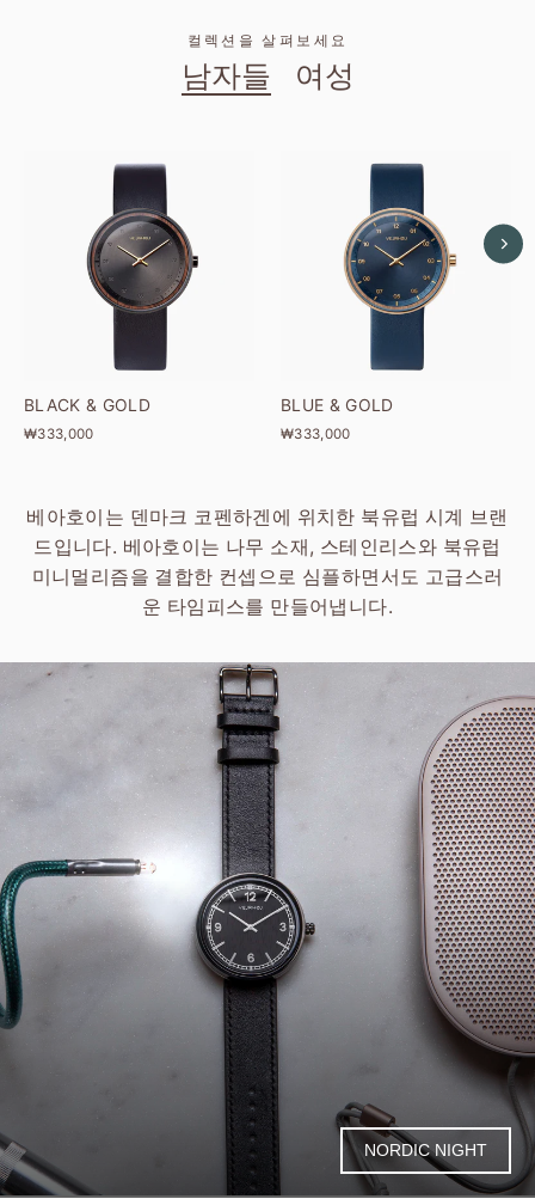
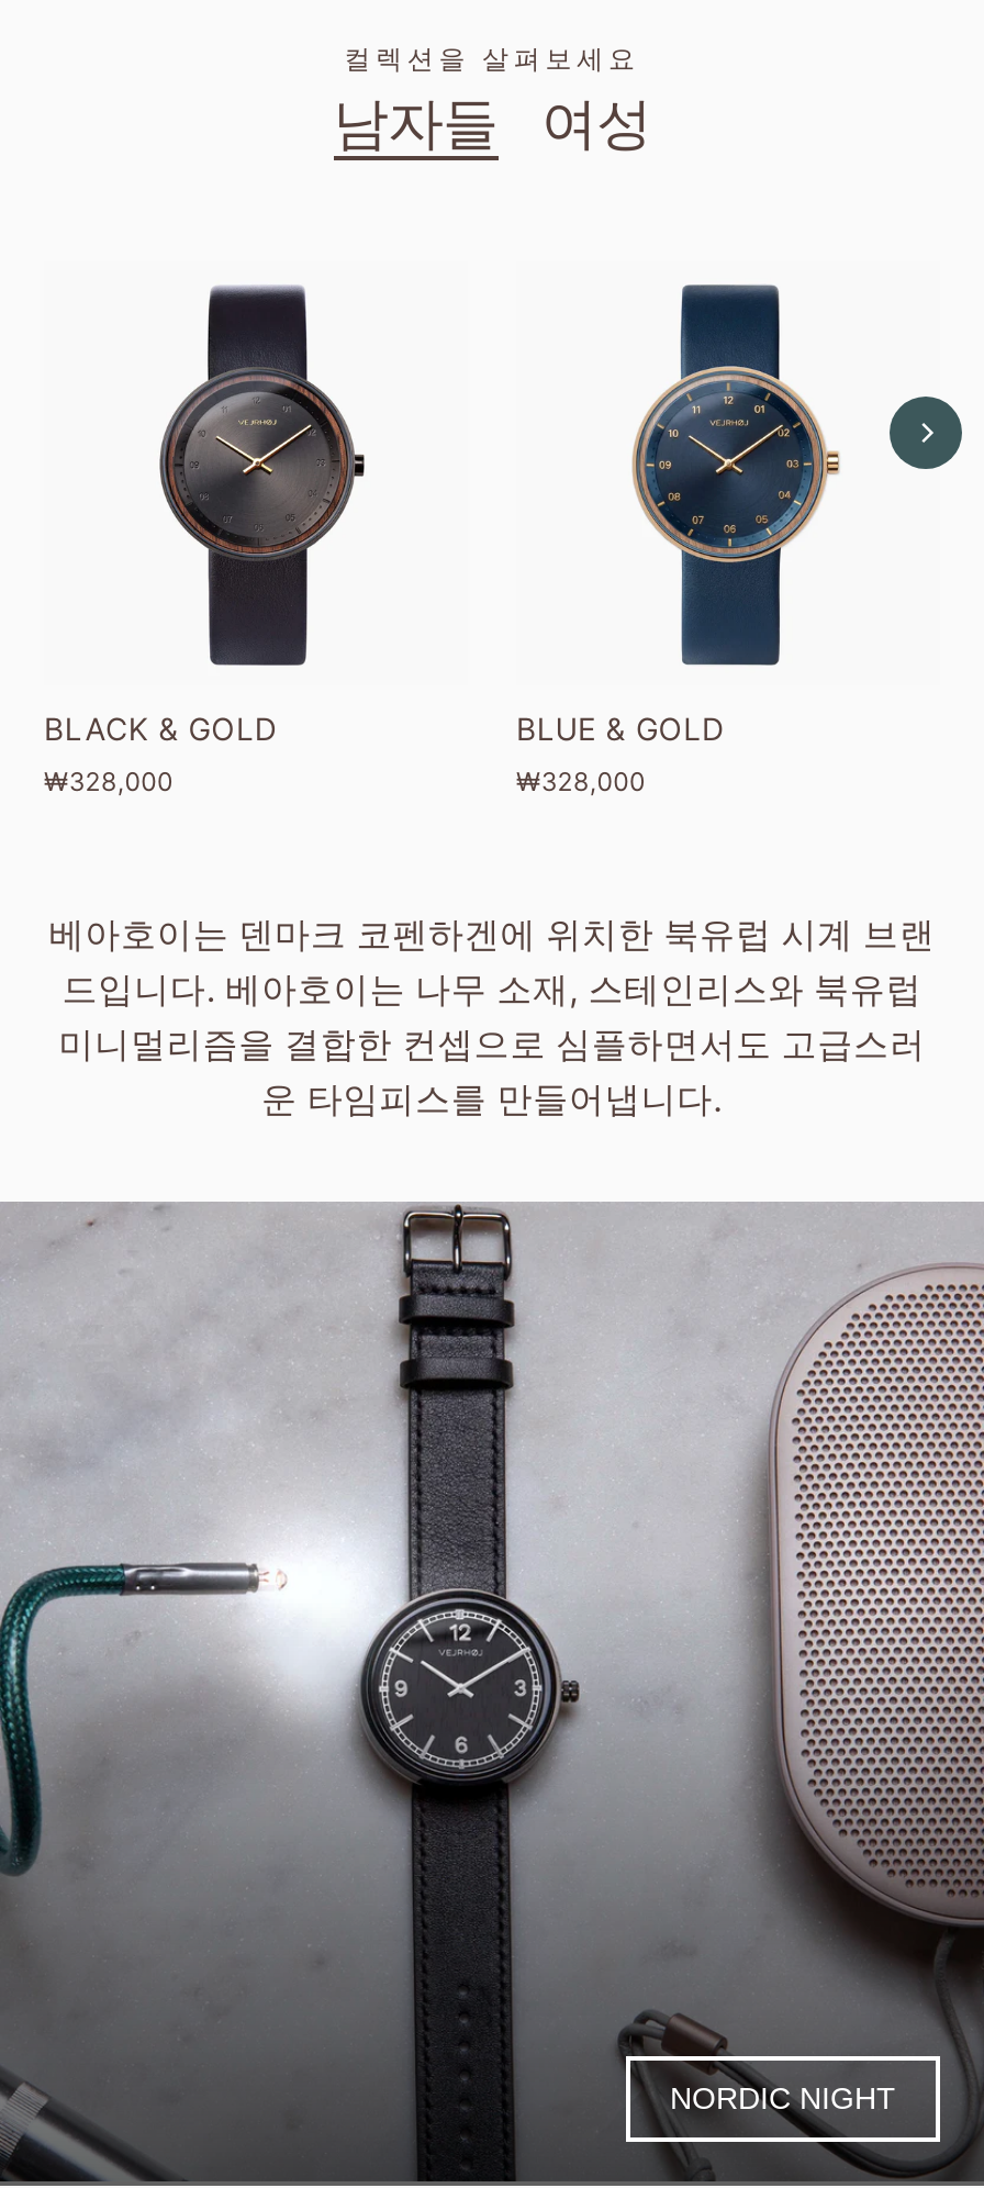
[24,426,94,442] ₩333,000 -> [44,767,173,797] ₩328,000
[281,426,351,442] ₩333,000 -> [516,767,645,797] ₩328,000

